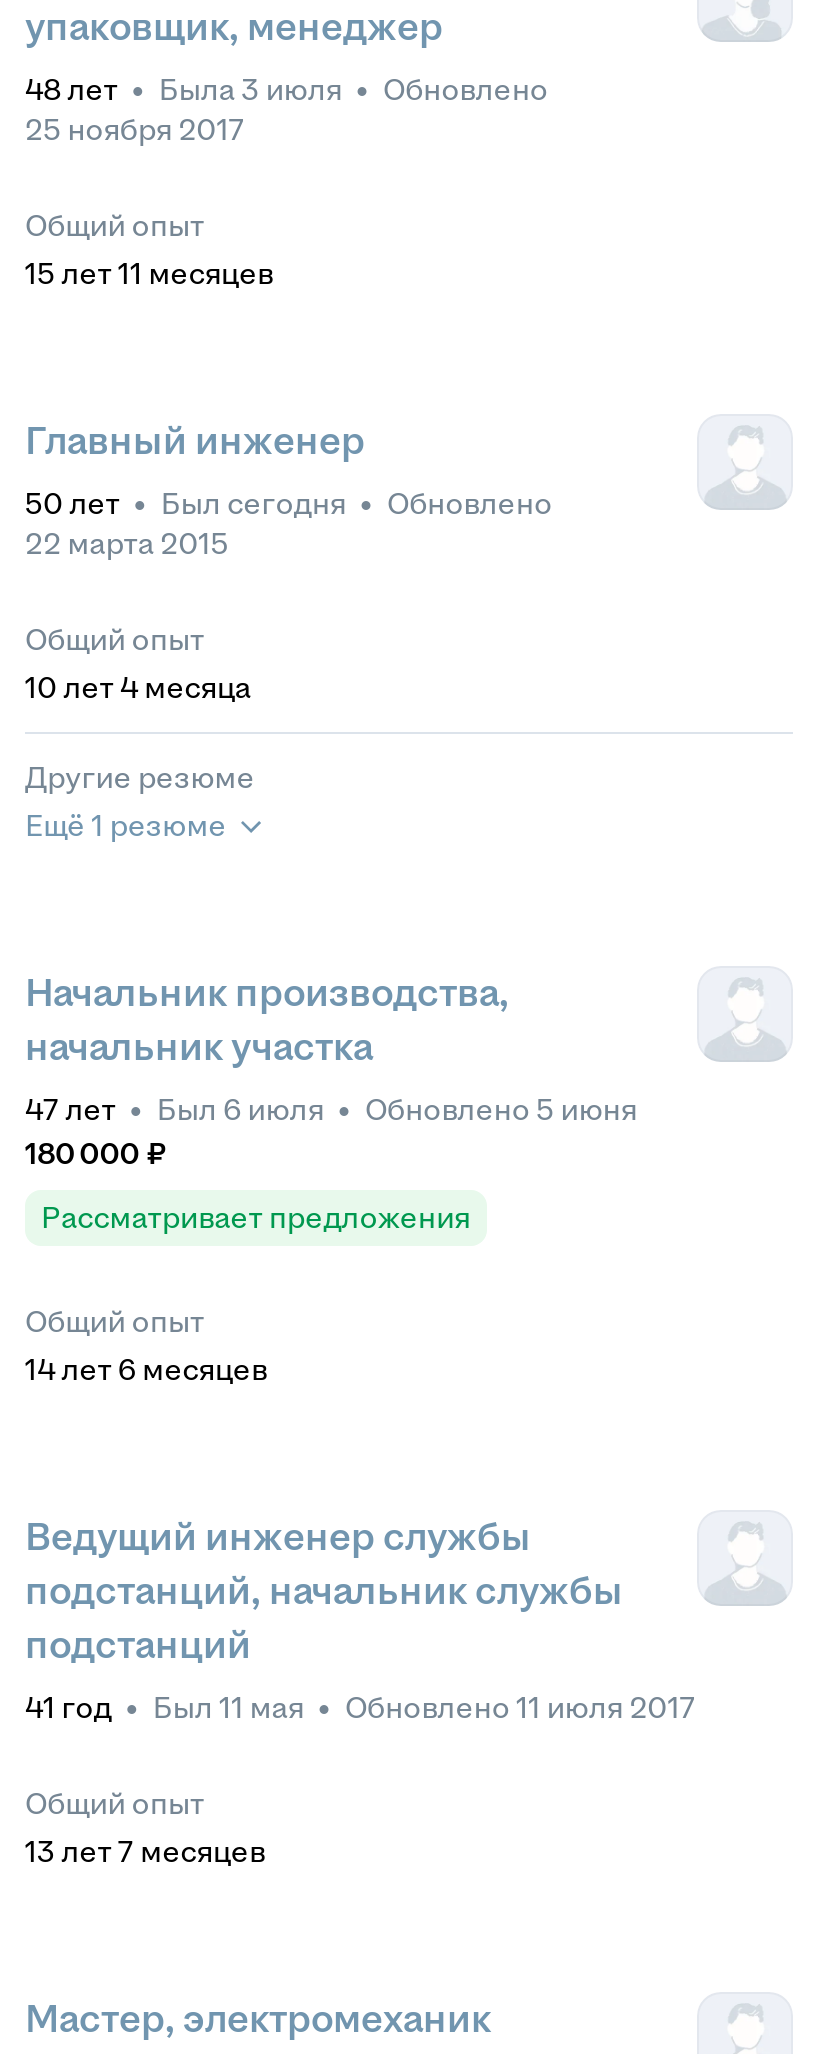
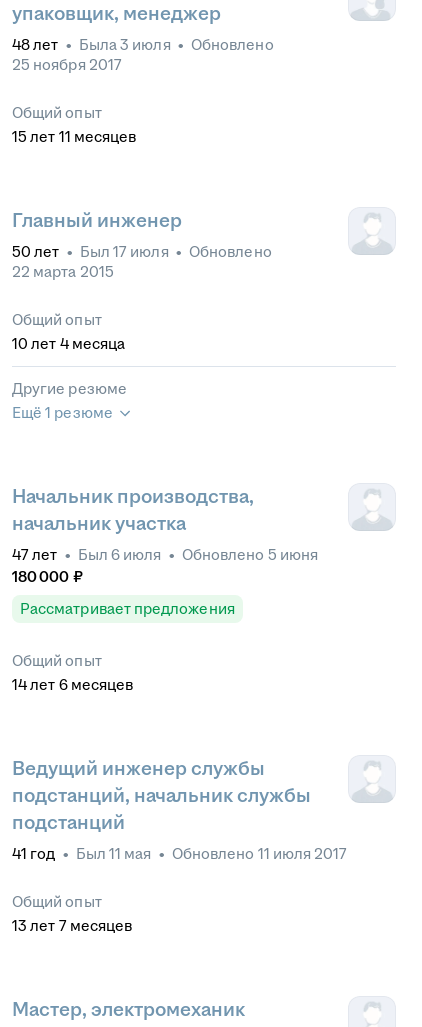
[25,486,552,520] 50 лет • Был сегодня • Обновлено -> [12,243,272,260] 50 лет • Был 17 июля • Обновлено

